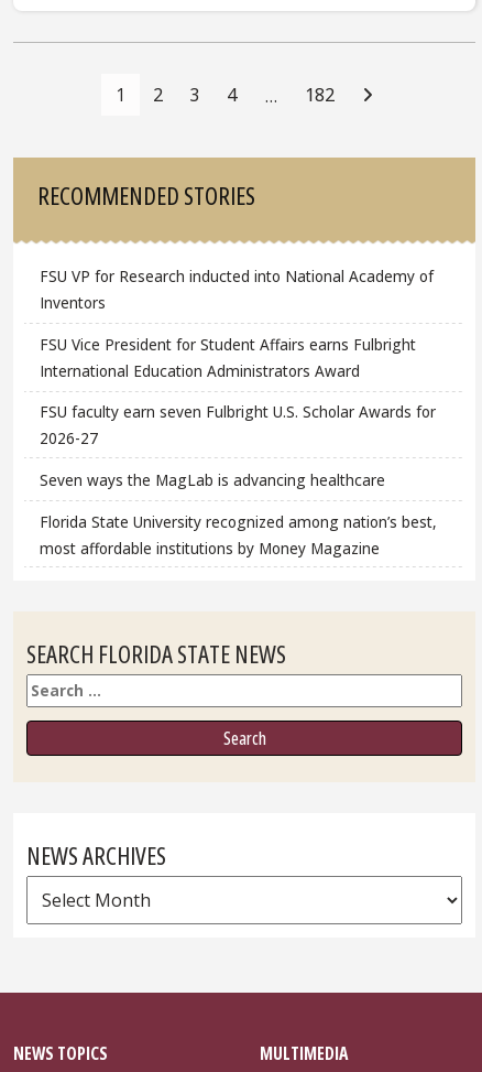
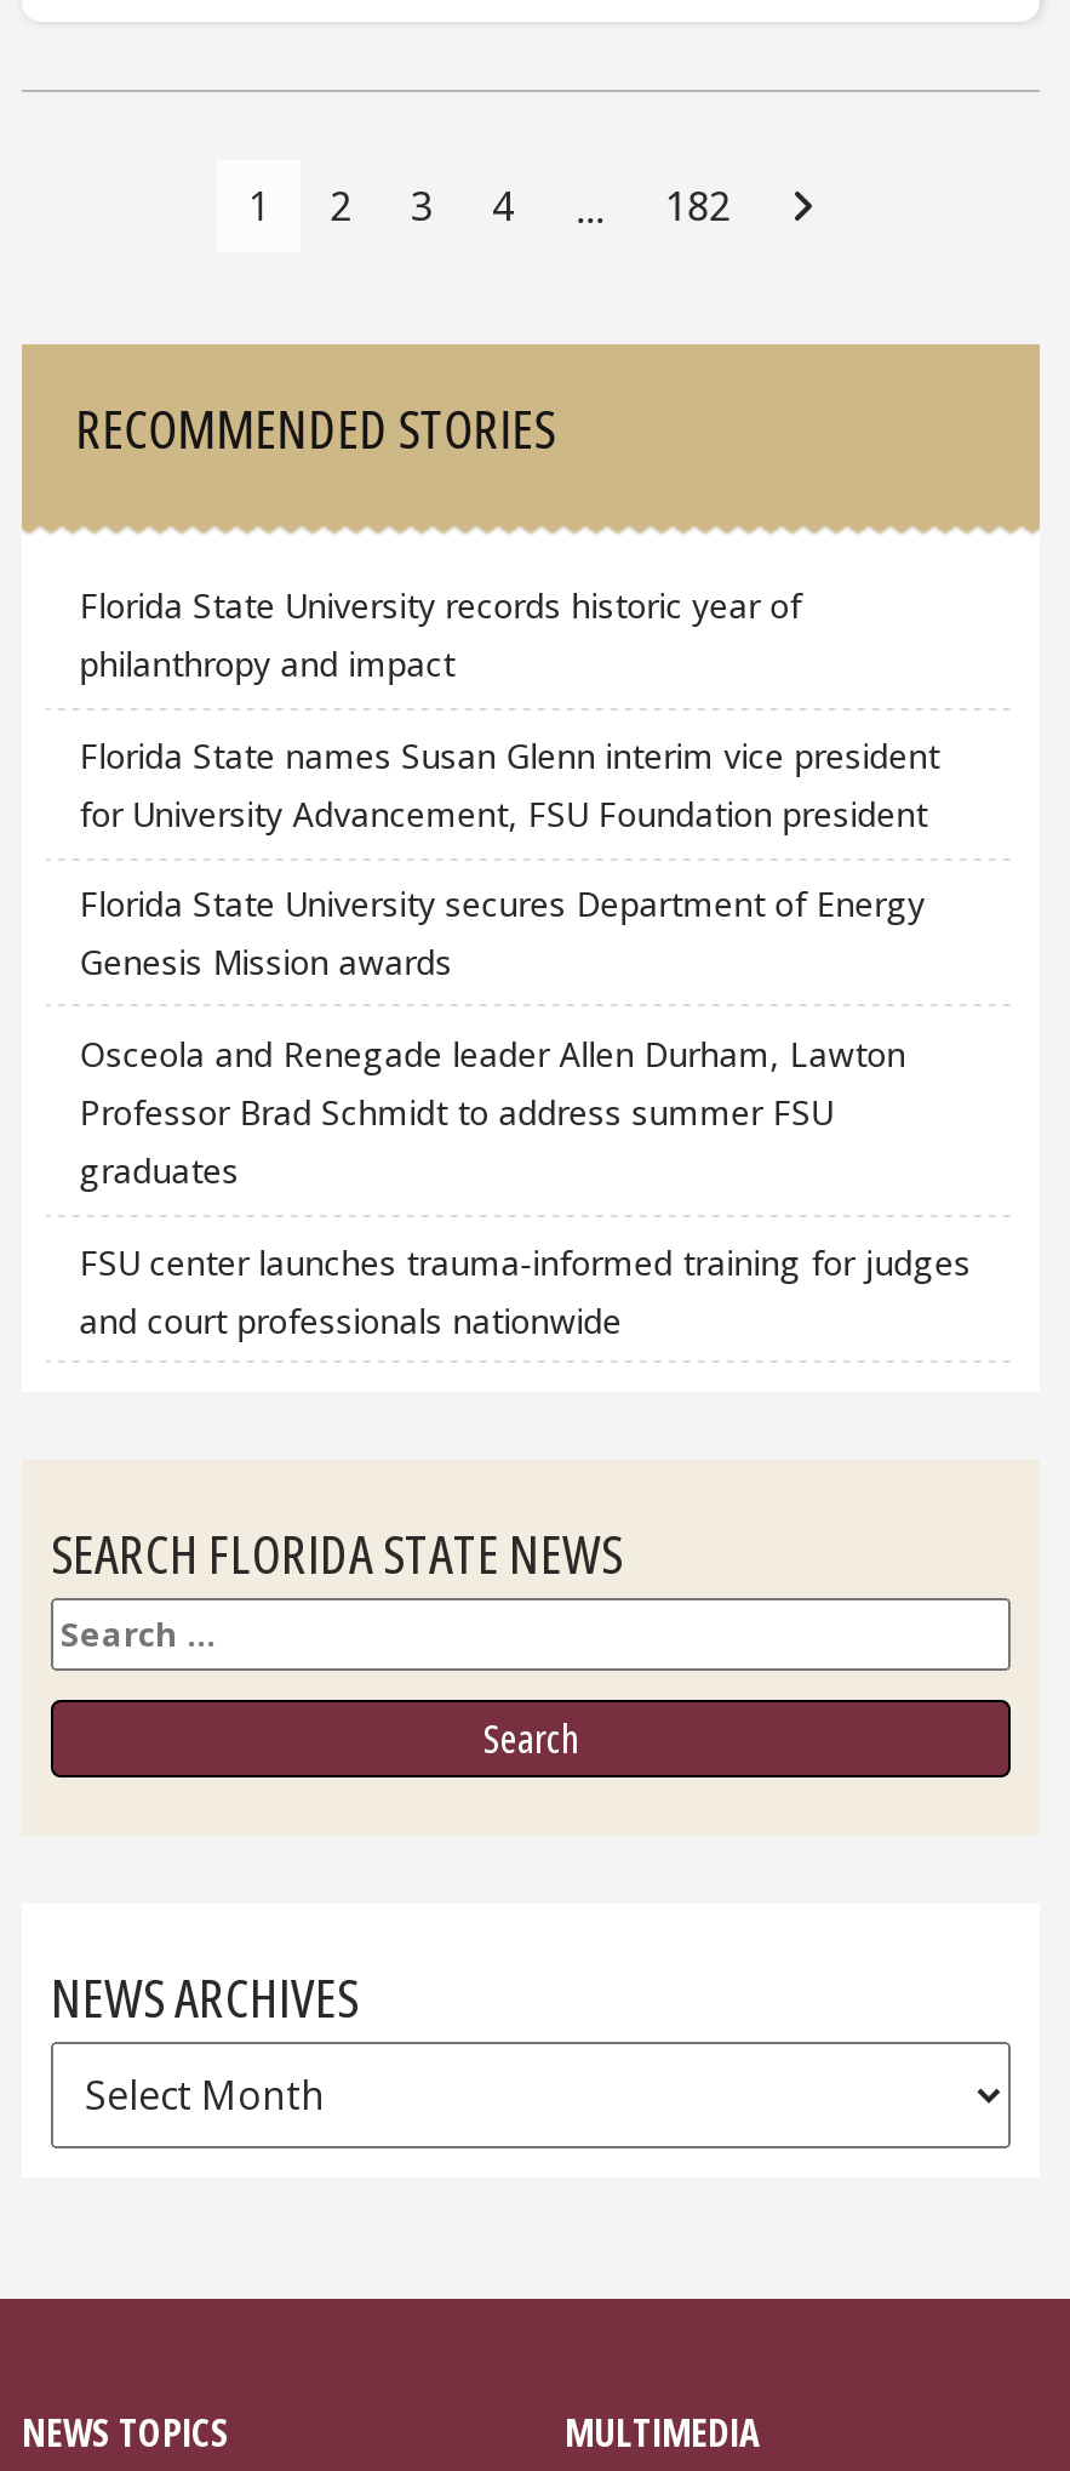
[39,266,433,313] FSU VP for Research inducted into National Academy of | Inventors -> [79,582,802,687] Florida State University records historic year of | philanthropy and impact
[39,334,416,381] FSU Vice President for Student Affairs earns Fulbright | International Education Administrators Award -> [79,732,940,836] Florida State names Susan Glenn interim vice president | for University Advancement, FSU Foundation president
[39,401,436,449] FSU faculty earn seven Fulbright U.S. Scholar Awards for | 2026-27 -> [79,881,925,985] Florida State University secures Department of Energy | Genesis Mission awards
[39,469,385,490] Seven ways the MagLab is advancing healthcare -> [79,1031,906,1193] Osceola and Renegade leader Allen Durham, Lawton | Professor Brad Schmidt to address summer FSU | graduates
[39,511,437,558] Florida State University recognized among nation’s best, | most affordable institutions by Money Magazine -> [79,1238,971,1342] FSU center launches trauma-informed training for judges | and court professionals nationwide

